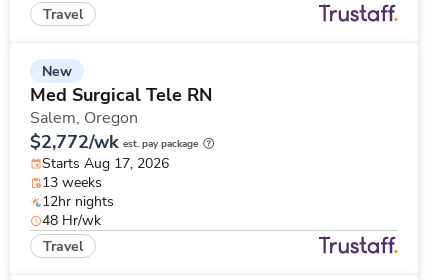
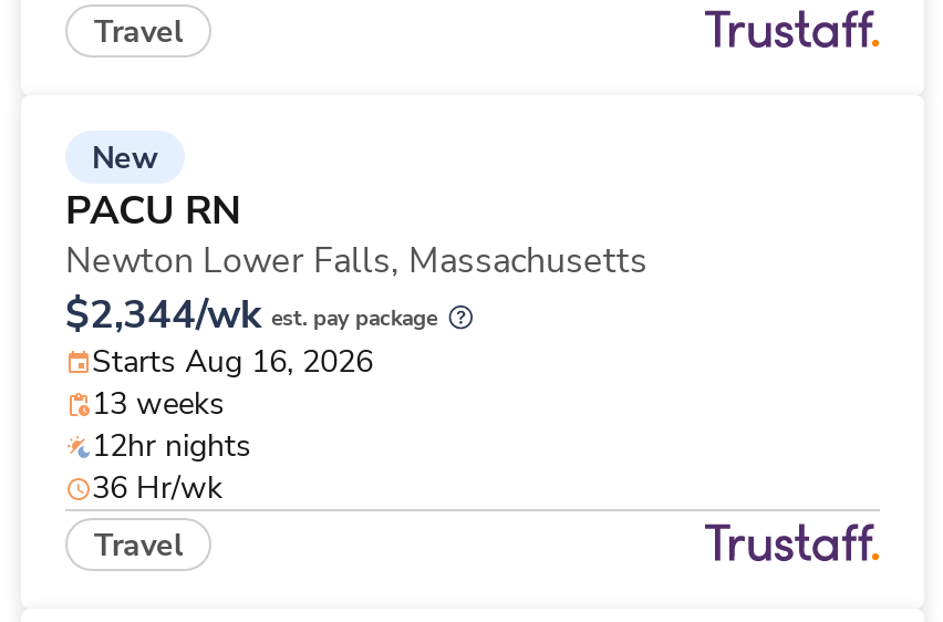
[30,83,212,173] Med Surgical Tele RN | Salem, Oregon | $2,772/wk est. pay package | Starts Aug 17, 2026 -> [65,184,647,383] PACU RN | Newton Lower Falls, Massachusetts | $2,344/wk est. pay package | Starts Aug 16, 2026
[42,211,101,230] 48 Hr/wk -> [92,467,222,509] 36 Hr/wk

